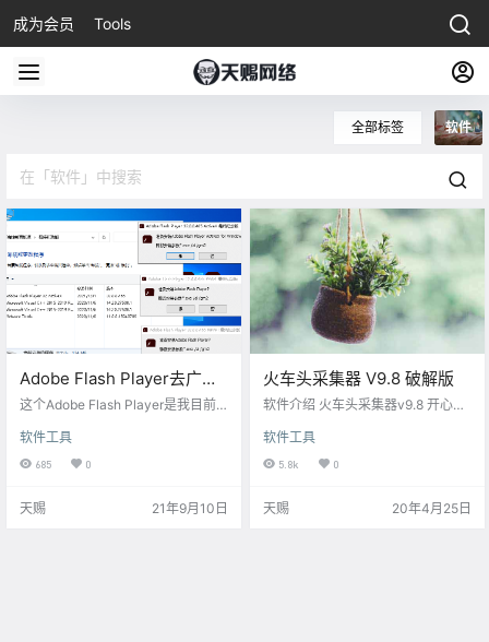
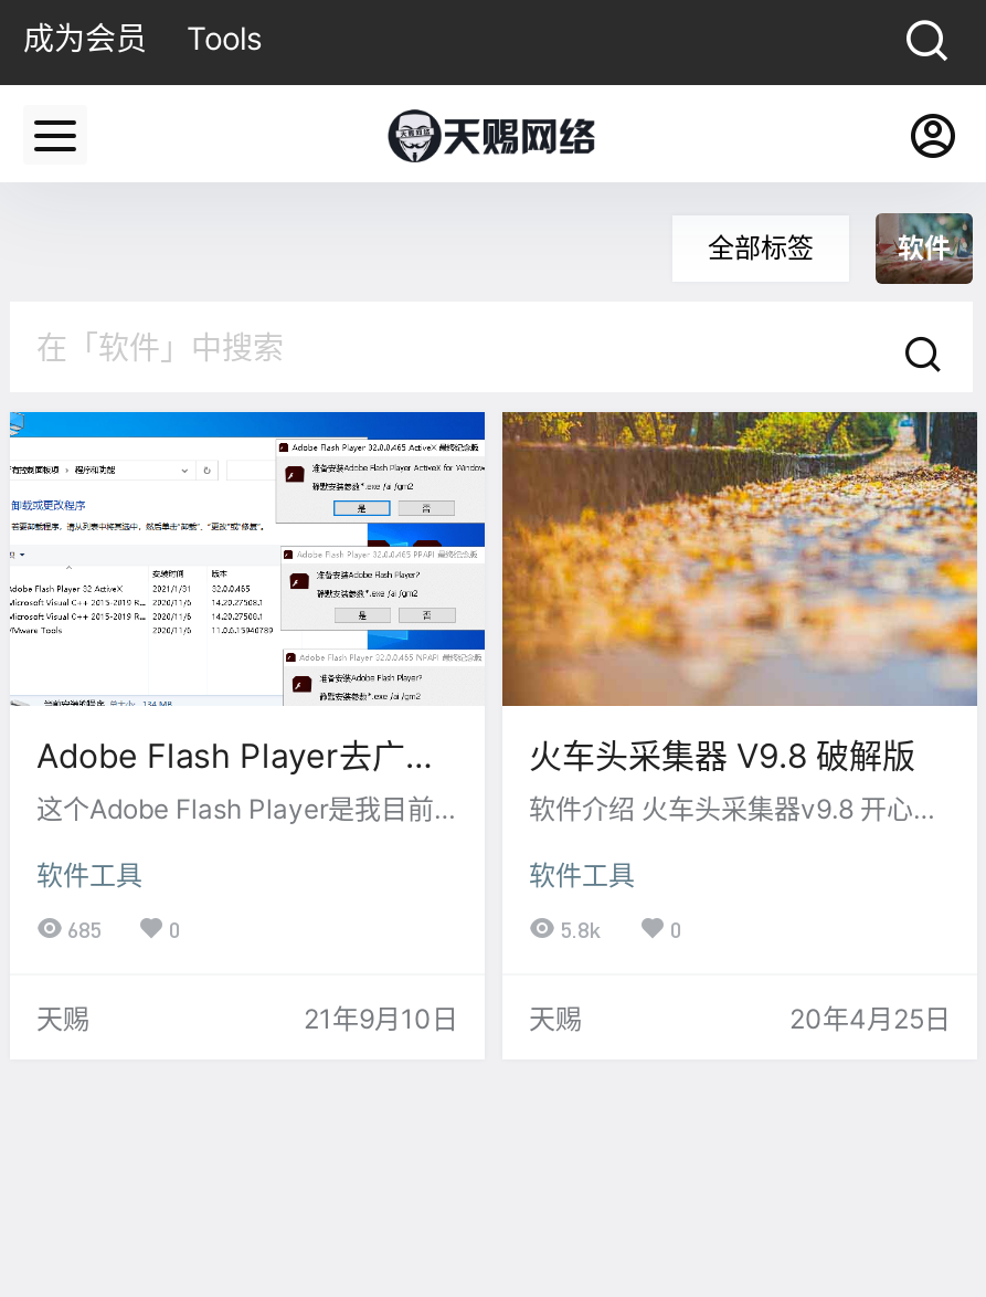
[249,207,485,354] [image] -> [500,410,979,708] [image]

